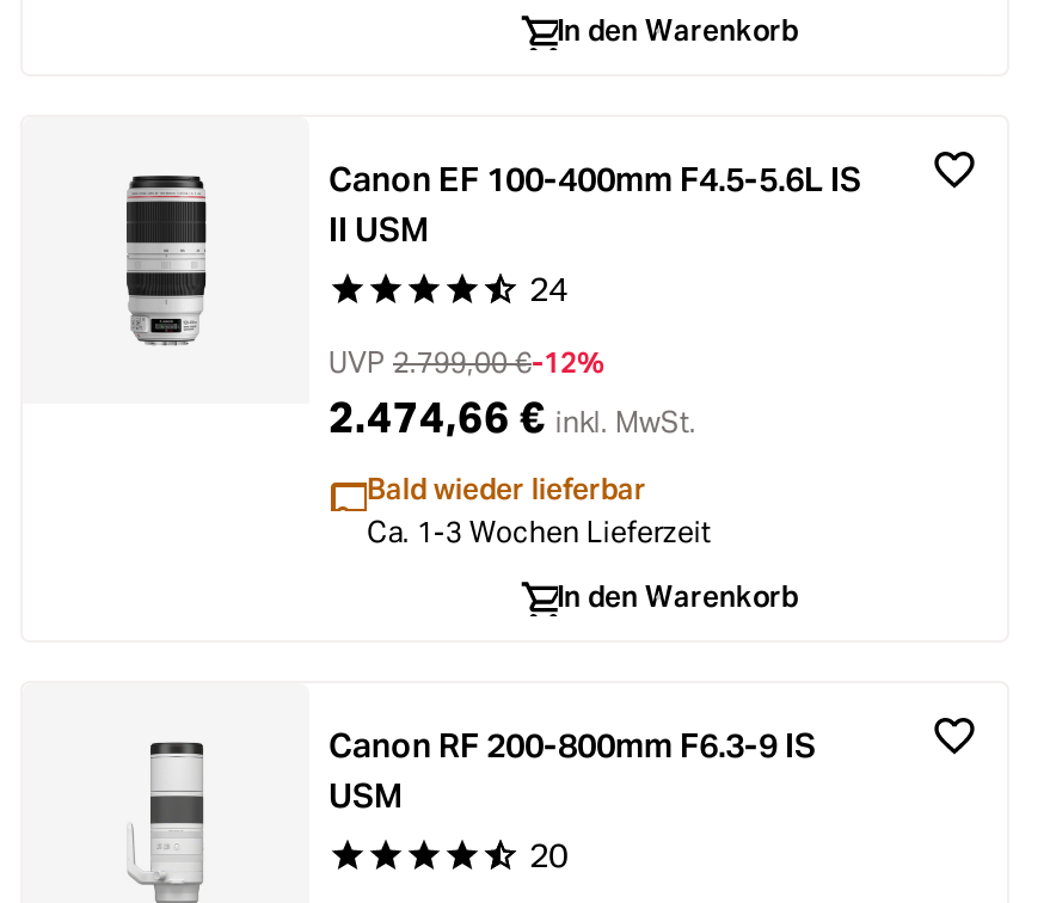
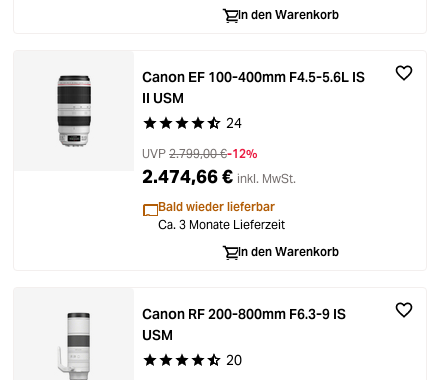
[367,514,711,549] Ca. 1-3 Wochen Lieferzeit -> [158,217,285,232] Ca. 3 Monate Lieferzeit

